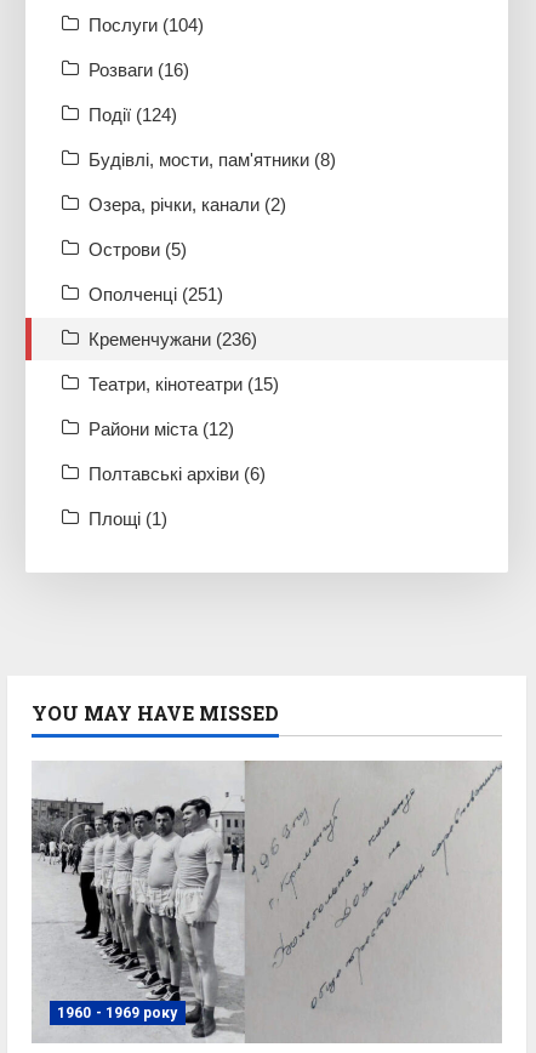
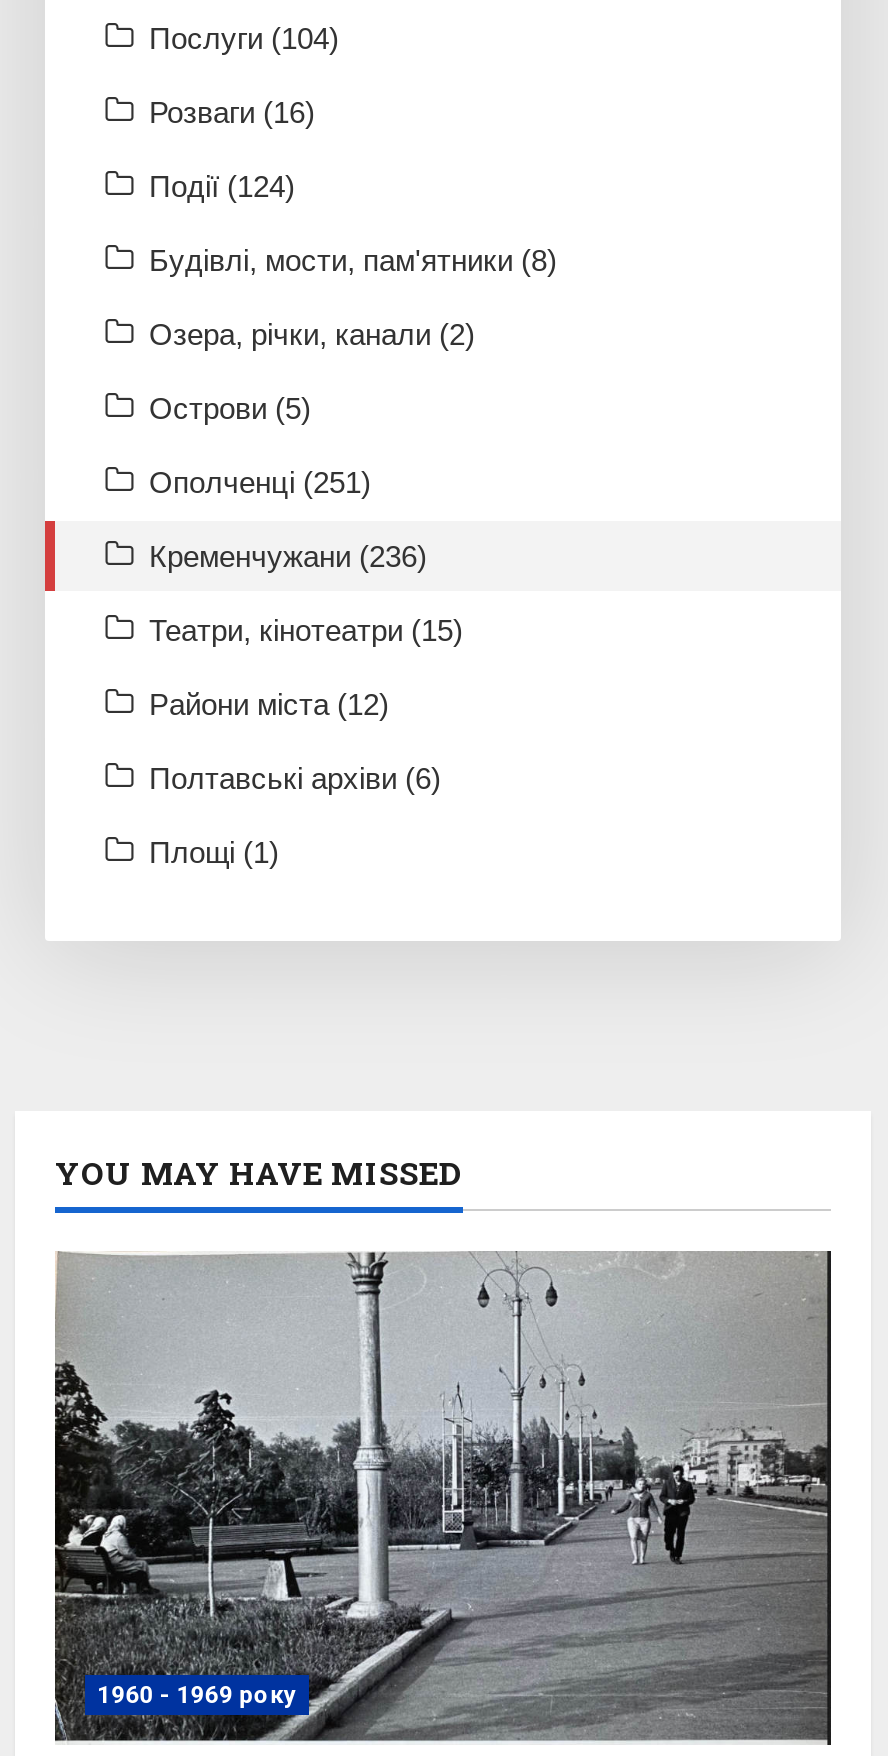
[32,762,502,1042] [image] -> [53,1251,833,1745] [image]

